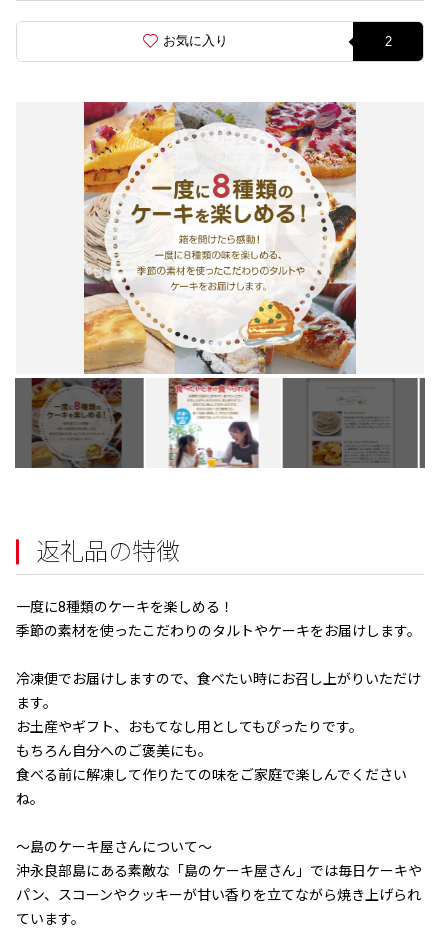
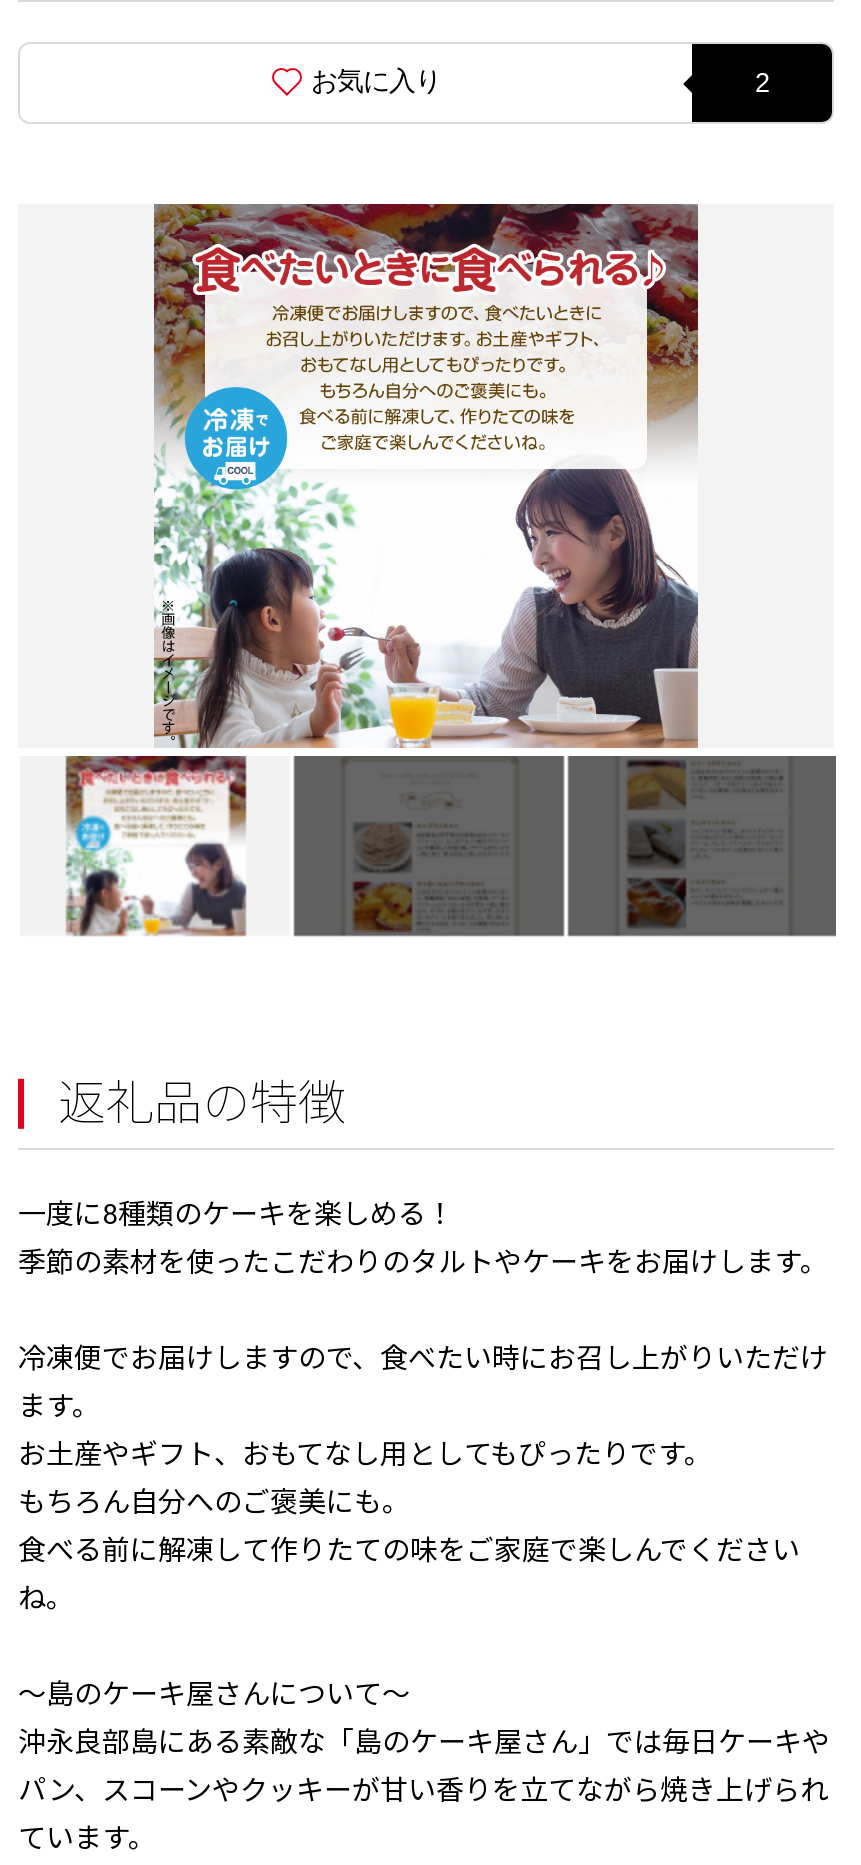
[14,102,361,469] [image] -> [16,202,700,938] [image]

